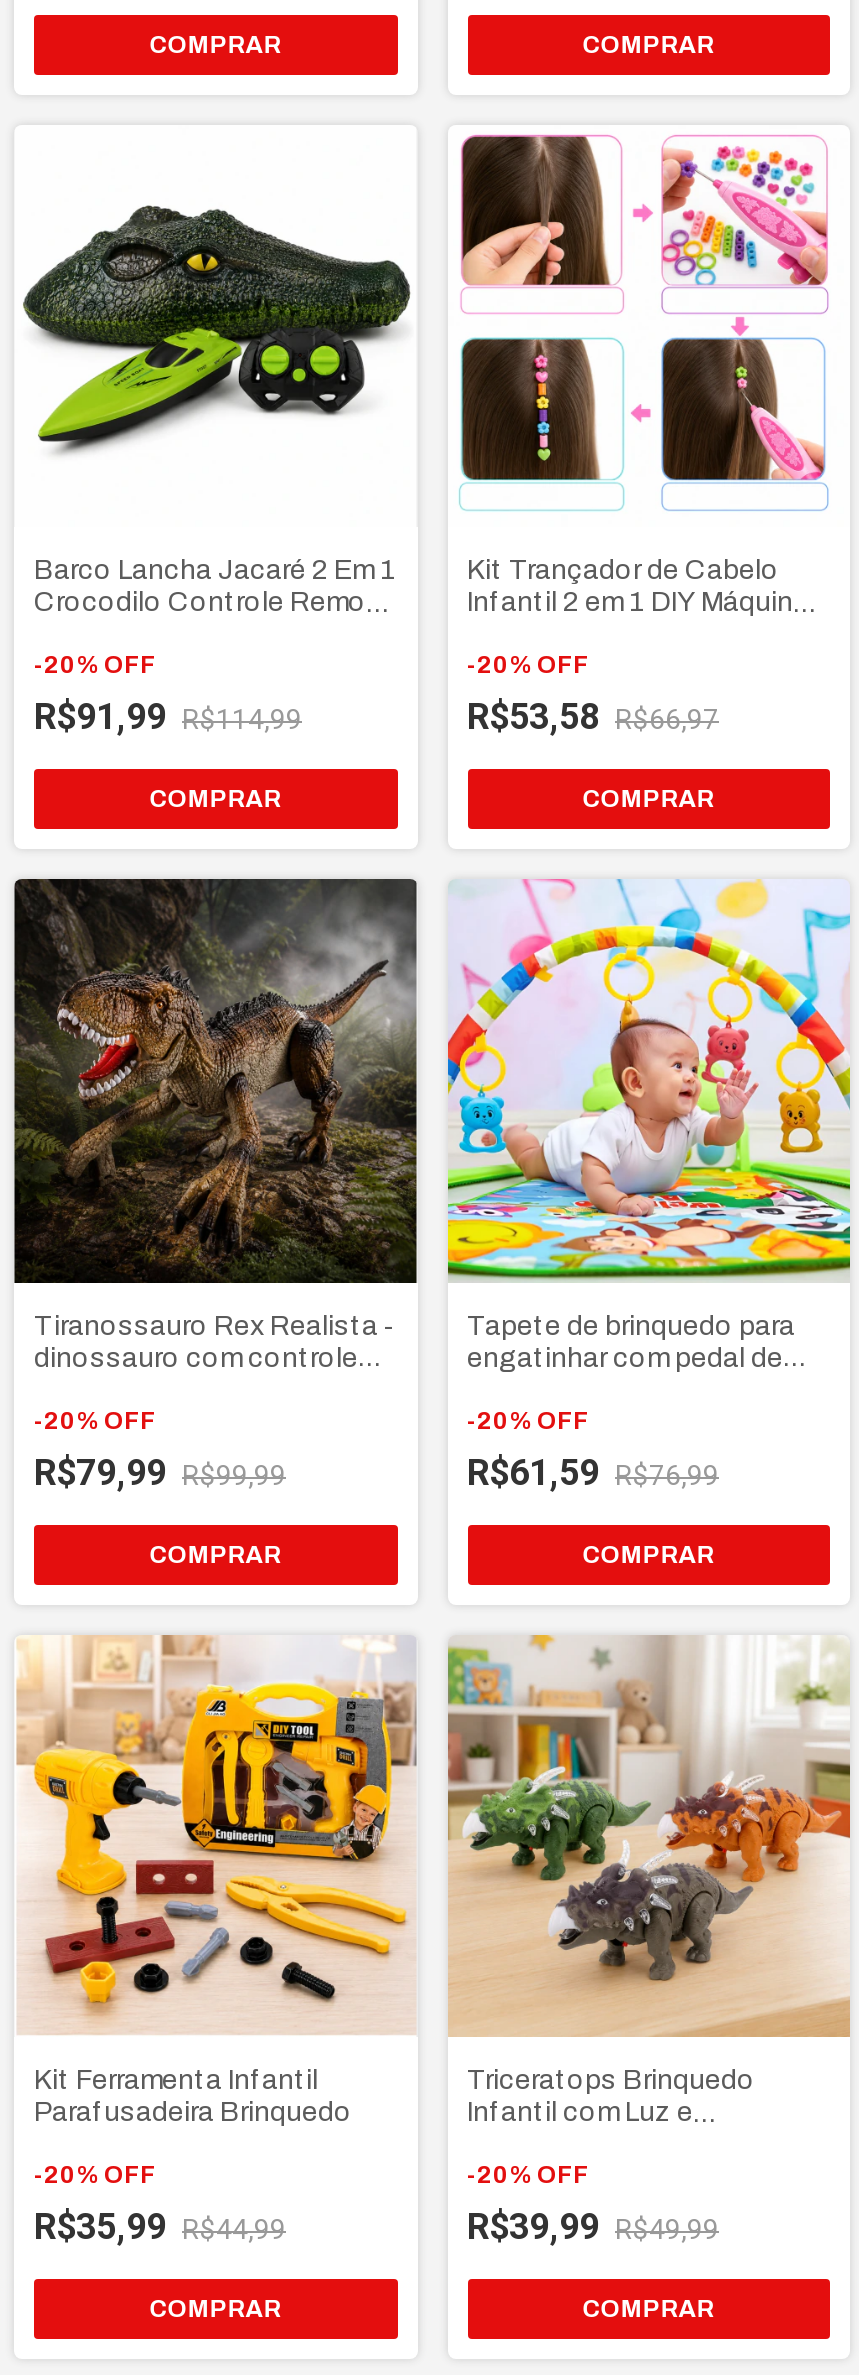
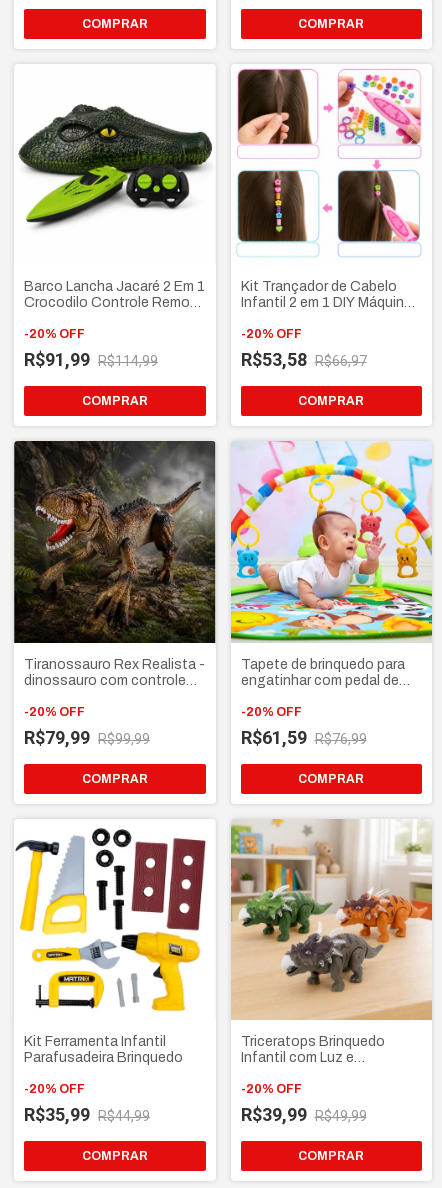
[16,1633,418,2035] [image] -> [15,819,215,1018] [image]

